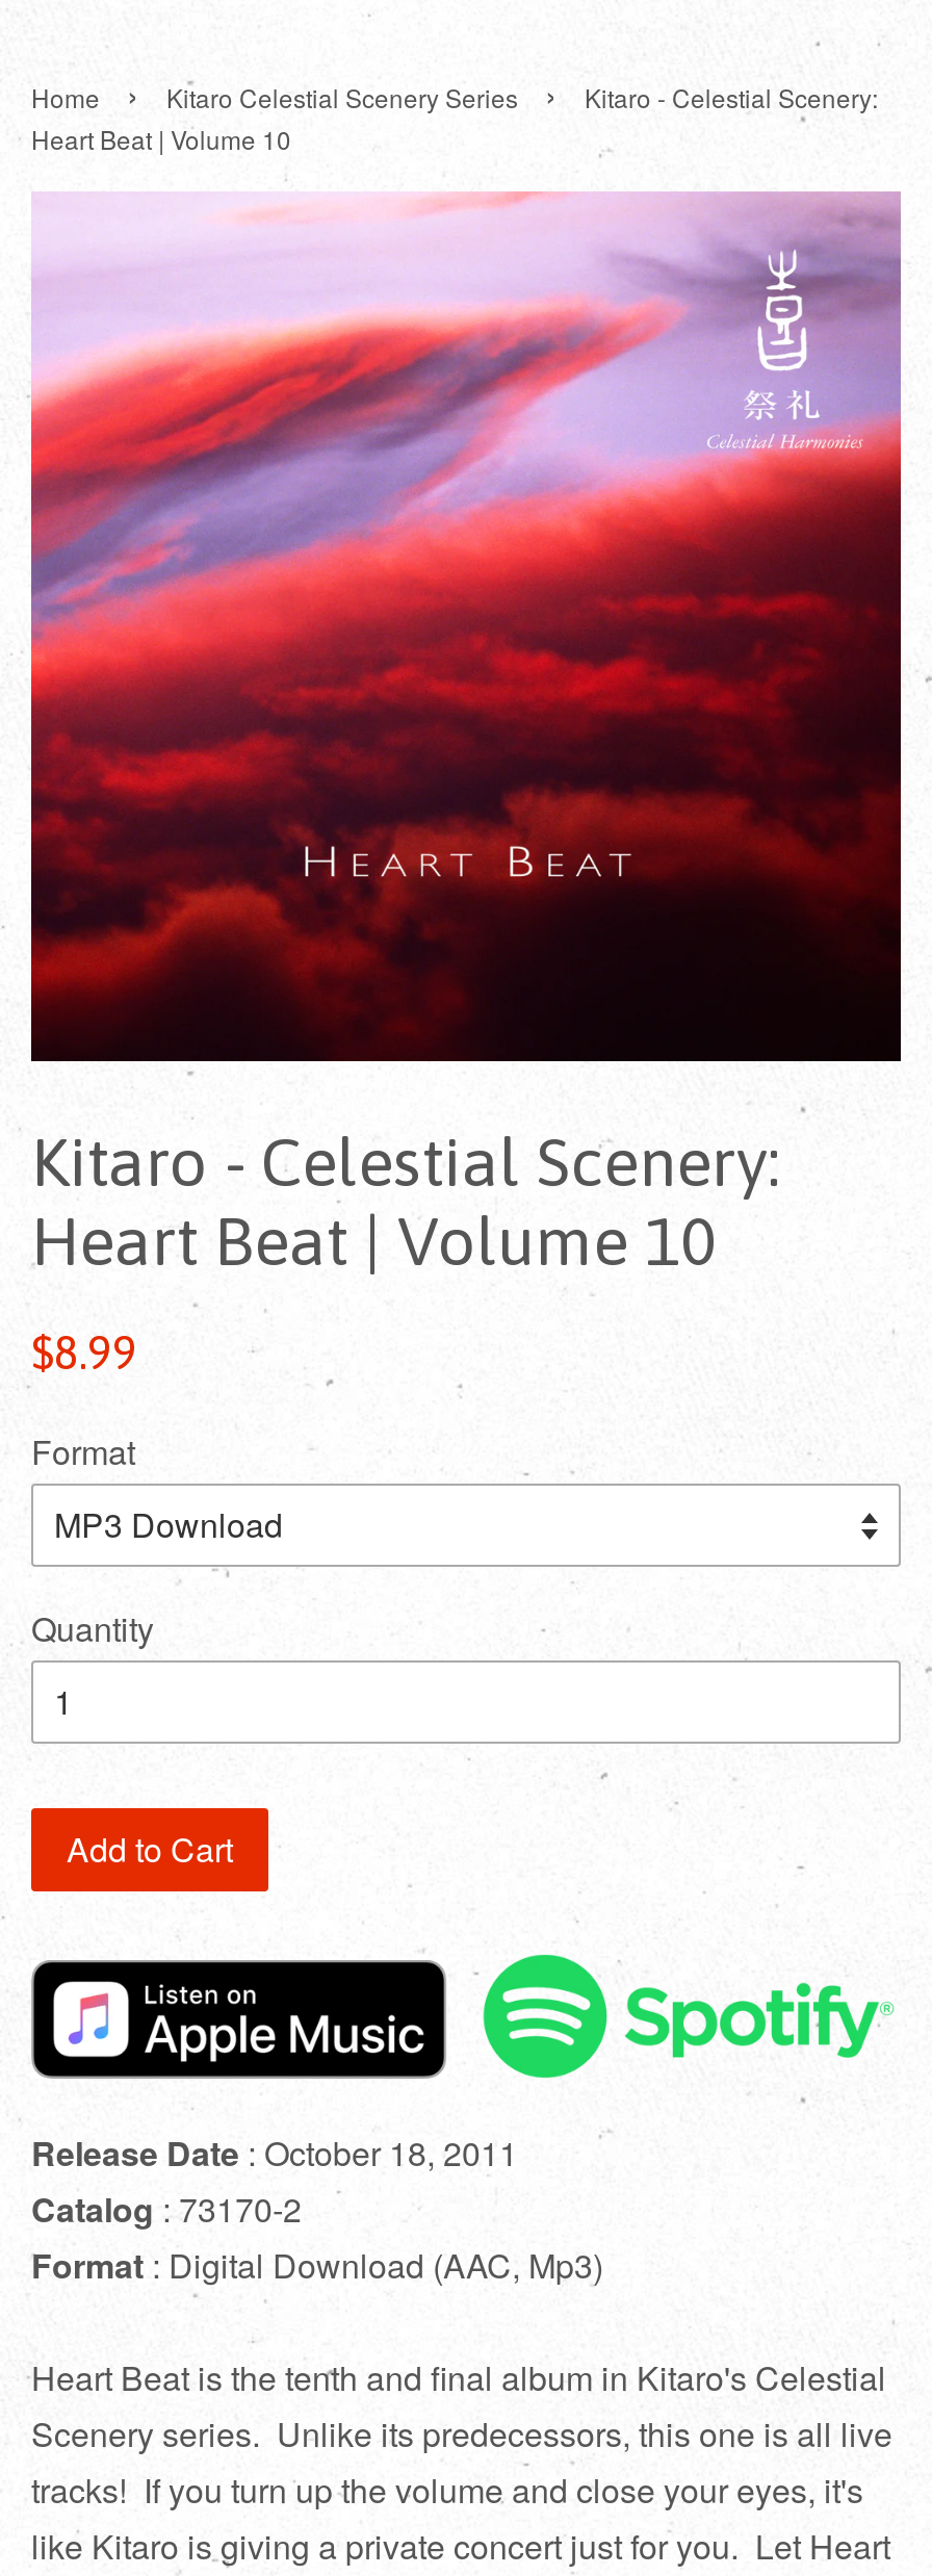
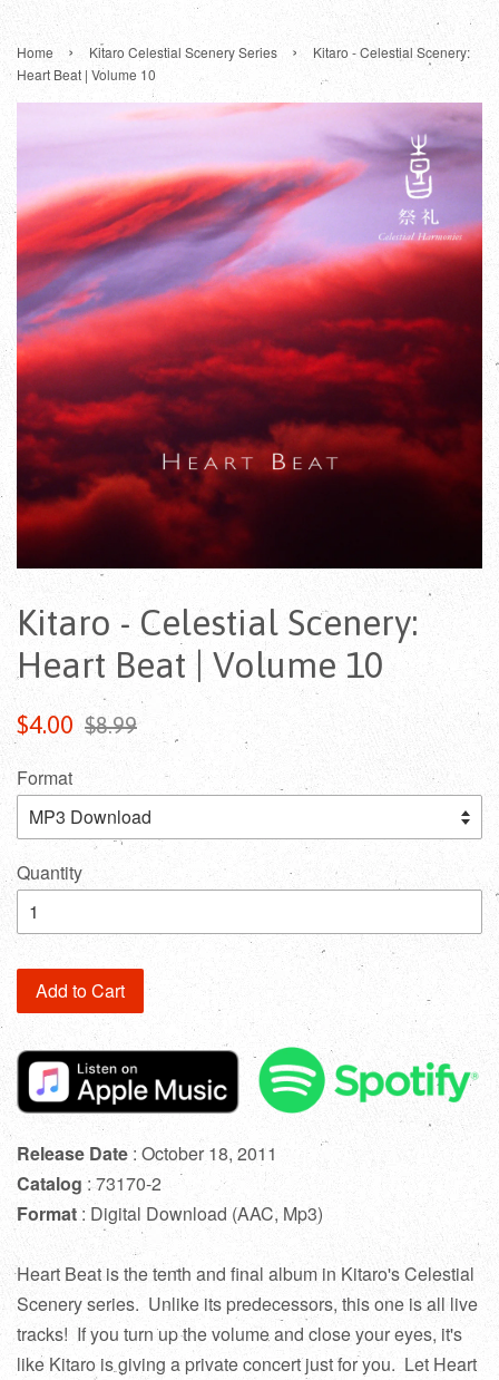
[31,1325,137,1380] $8.99 -> [17,710,137,739] $4.00 $8.99

